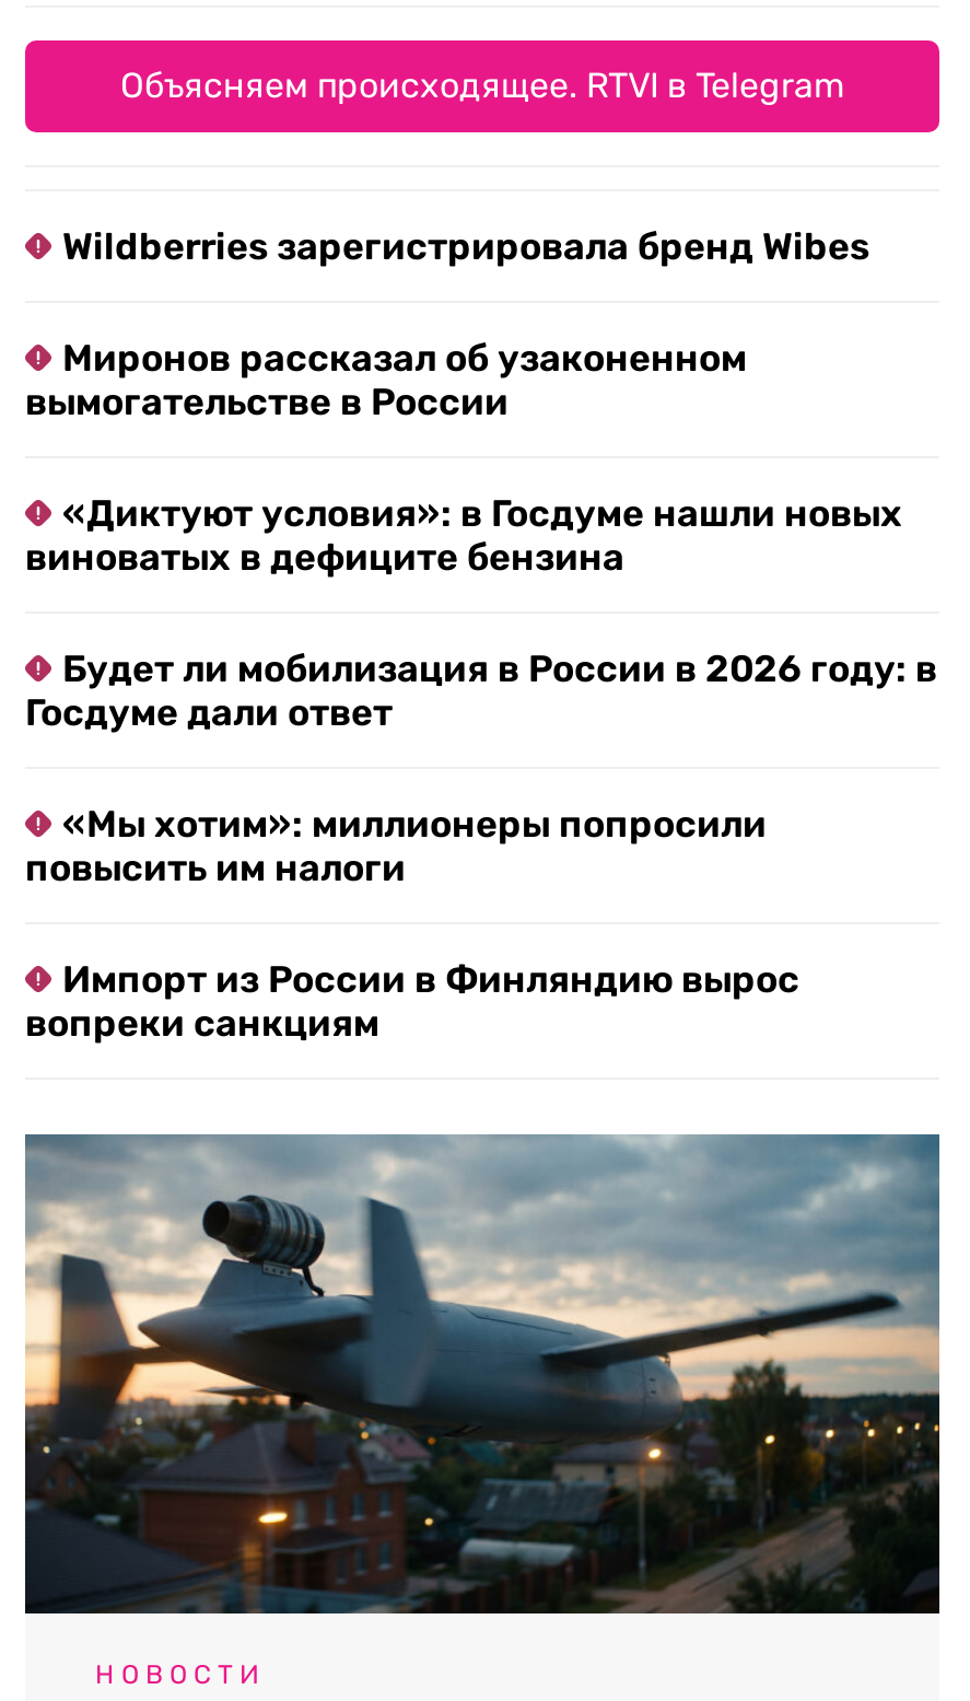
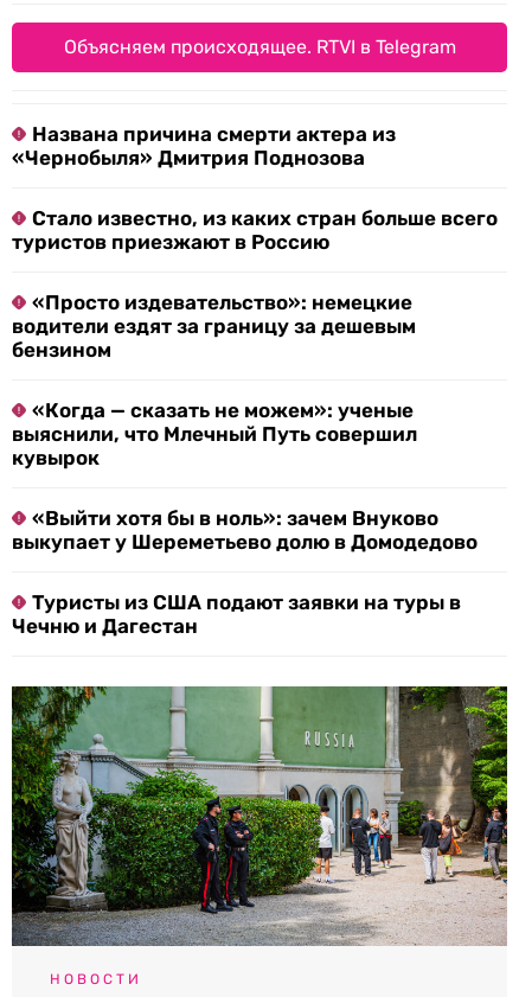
[62,224,869,268] Wildberries зарегистрировала бренд Wibes -> [12,122,396,170] Названа причина смерти актера из | «Чернобыля» Дмитрия Поднозова
[25,336,747,424] Миронов рассказал об узаконенном | вымогательстве в России -> [12,206,498,254] Стало известно, из каких стран больше всего | туристов приезжают в Россию
[25,491,902,579] «Диктуют условия»: в Госдуме нашли новых | виноватых в дефиците бензина -> [12,291,416,362] «Просто издевательство»: немецкие | водители ездят за границу за дешевым | бензином
[25,647,937,734] Будет ли мобилизация в России в 2026 году: в | Госдуме дали ответ -> [12,398,417,470] «Когда — сказать не можем»: ученые | выяснили, что Млечный Путь совершил | кувырок
[25,802,767,890] «Мы хотим»: миллионеры попросили | повысить им налоги -> [12,506,478,554] «Выйти хотя бы в ноль»: зачем Внуково | выкупает у Шереметьево долю в Домодедово
[25,957,799,1045] Импорт из России в Финляндию вырос | вопреки санкциям -> [12,590,461,638] Туристы из США подают заявки на туры в | Чечню и Дагестан
[23,1132,942,1616] [image] -> [11,685,508,946] [image]

